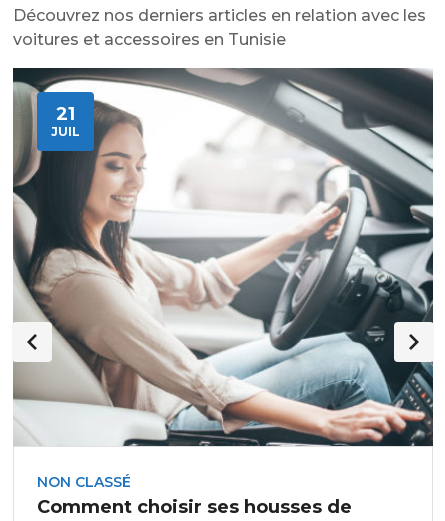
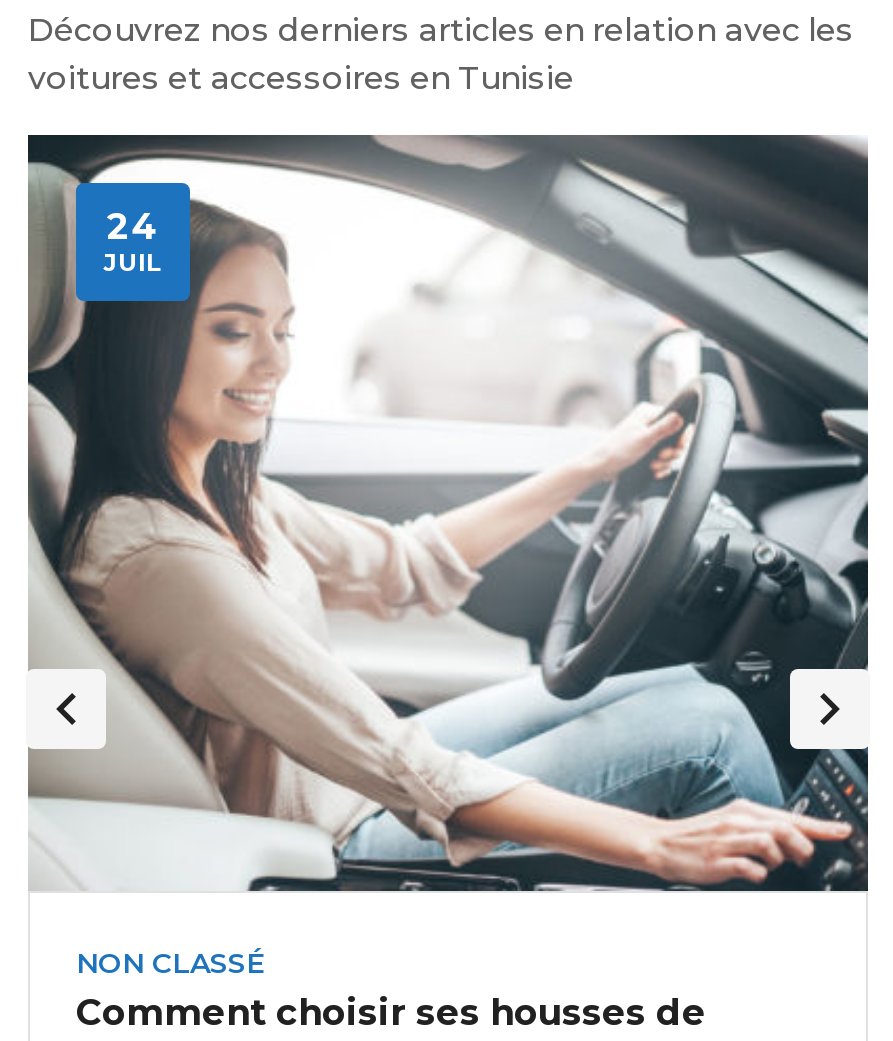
[56,103,75,125] 21 -> [107,206,159,250] 24
[13,322,52,374] [image] -> [28,645,106,749] [image]
[393,321,434,375] [image] -> [788,643,870,751] [image]

